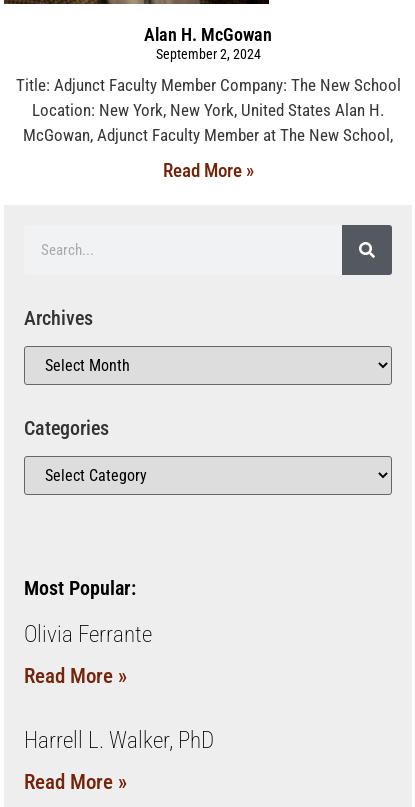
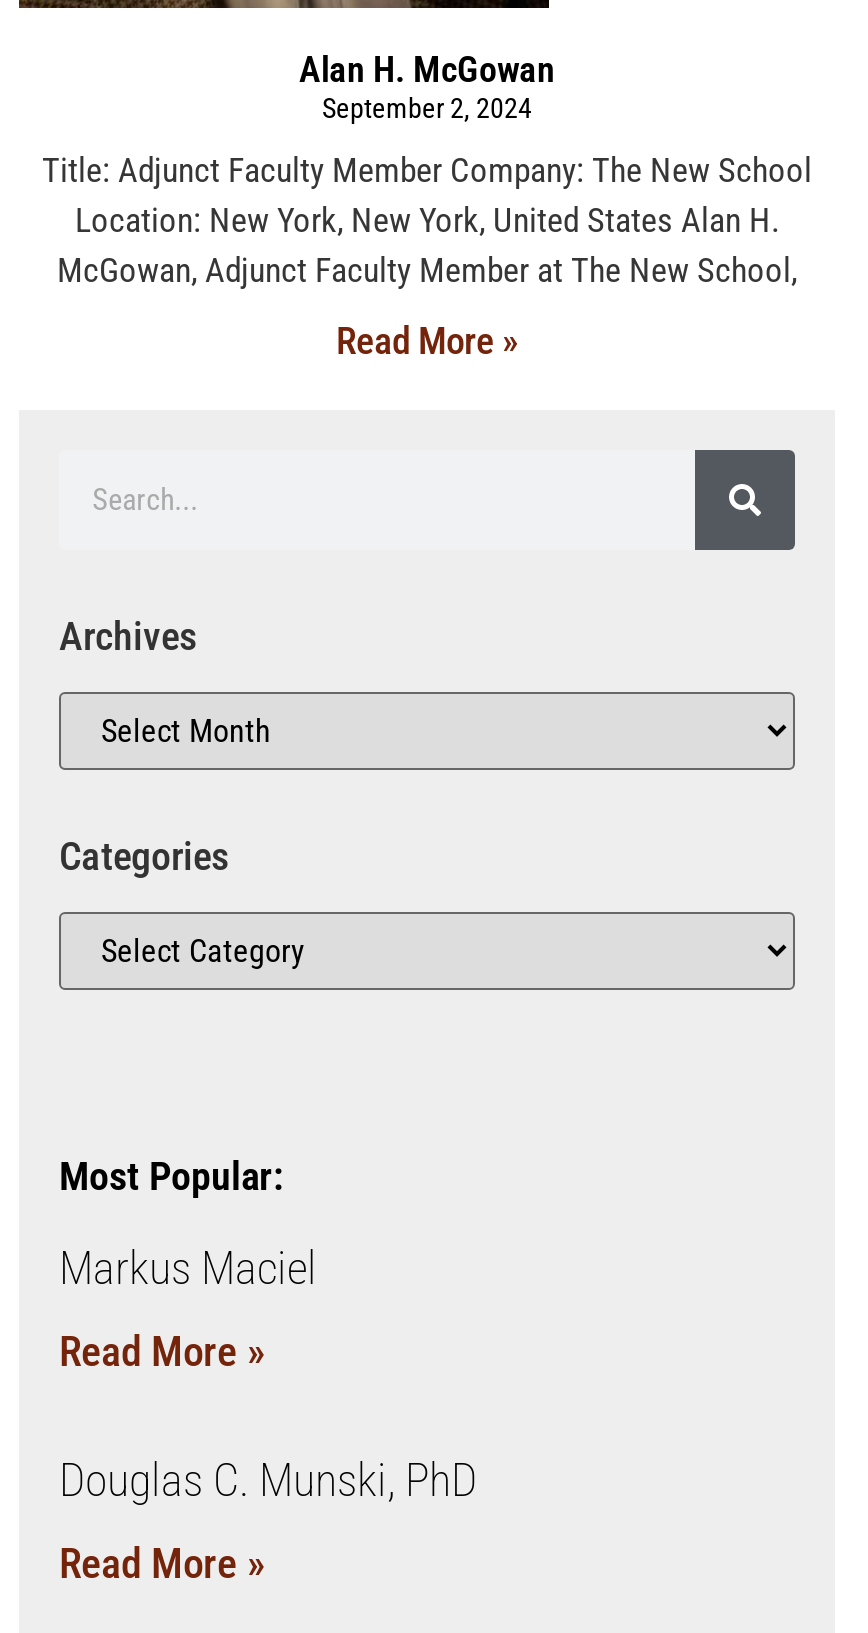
[24,621,152,648] Olivia Ferrante -> [59,1243,317,1297] Markus Maciel
[24,727,214,754] Harrell L. Walker, PhD -> [59,1455,477,1509] Douglas C. Munski, PhD

